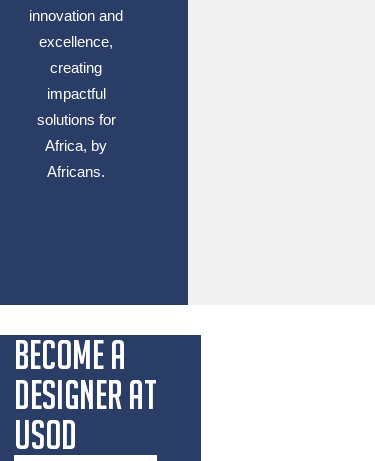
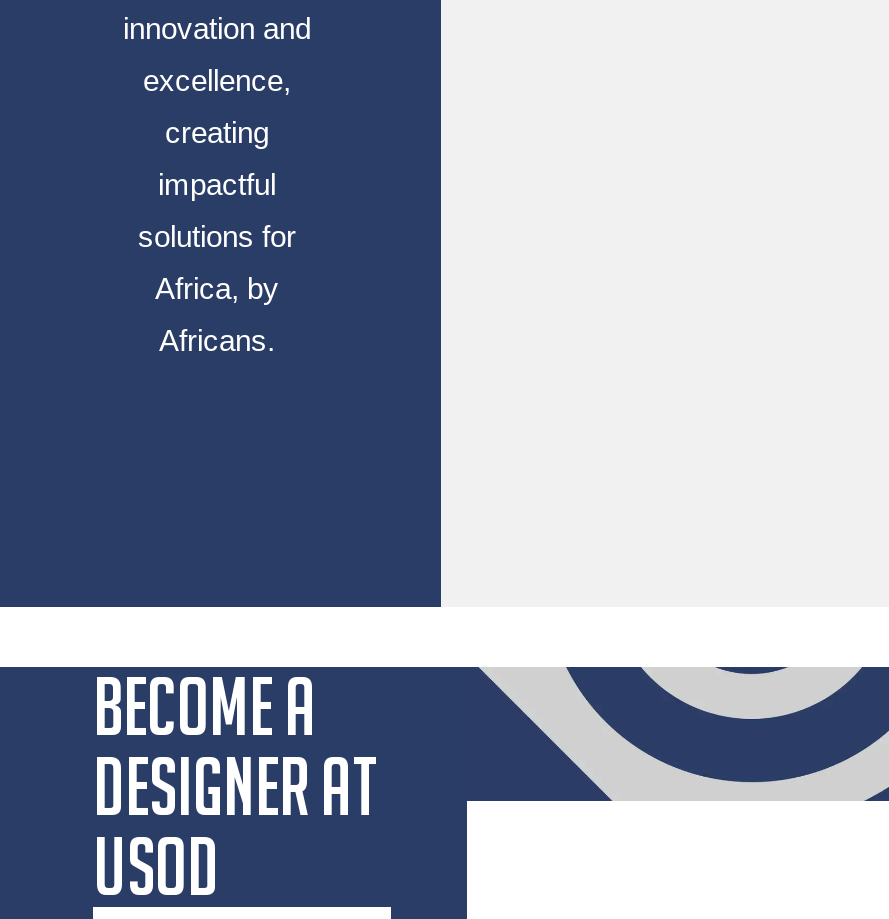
none -> [467,665,883,803] [image]

